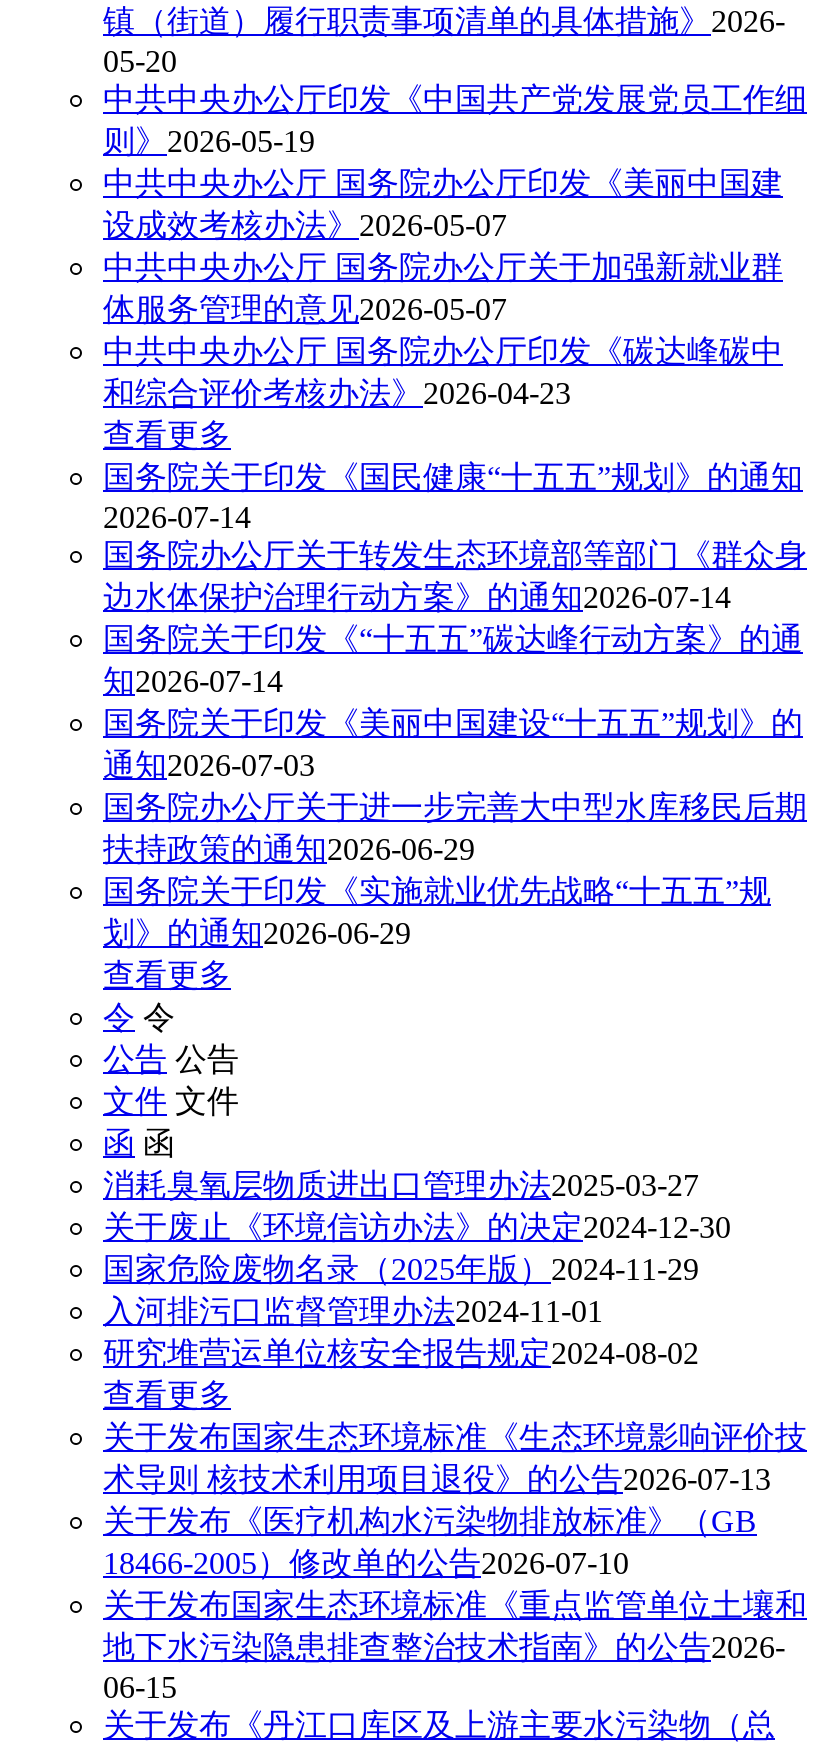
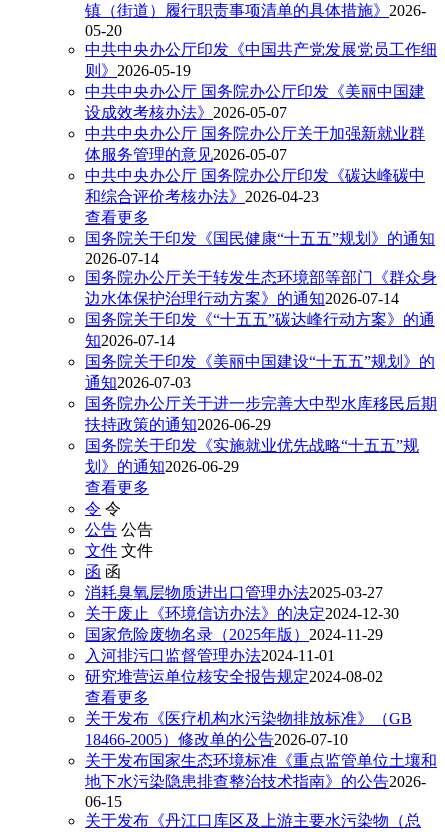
[103,1420,807,1496] 关于发布国家生态环境标准《生态环境影响评价技 | 术导则 核技术利用项目退役》的公告2026-07-13 -> none

